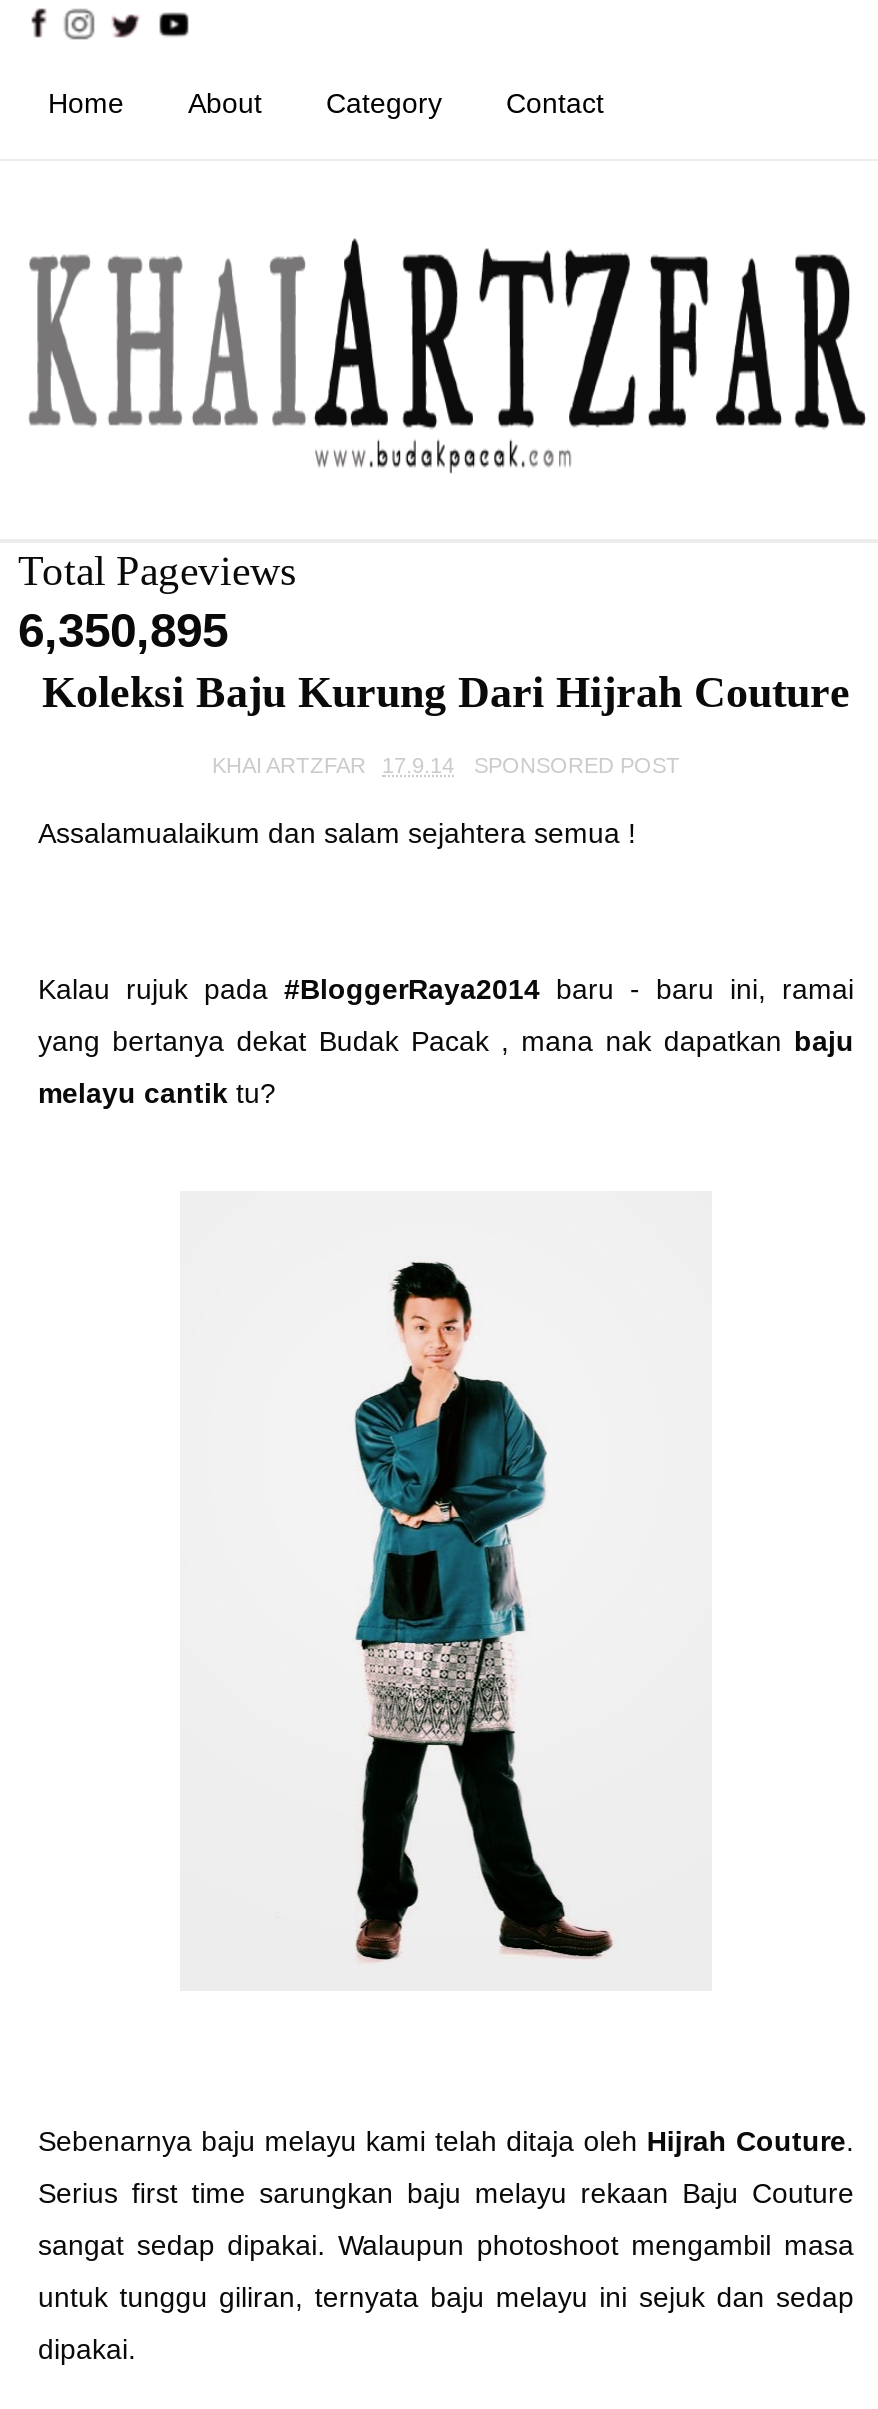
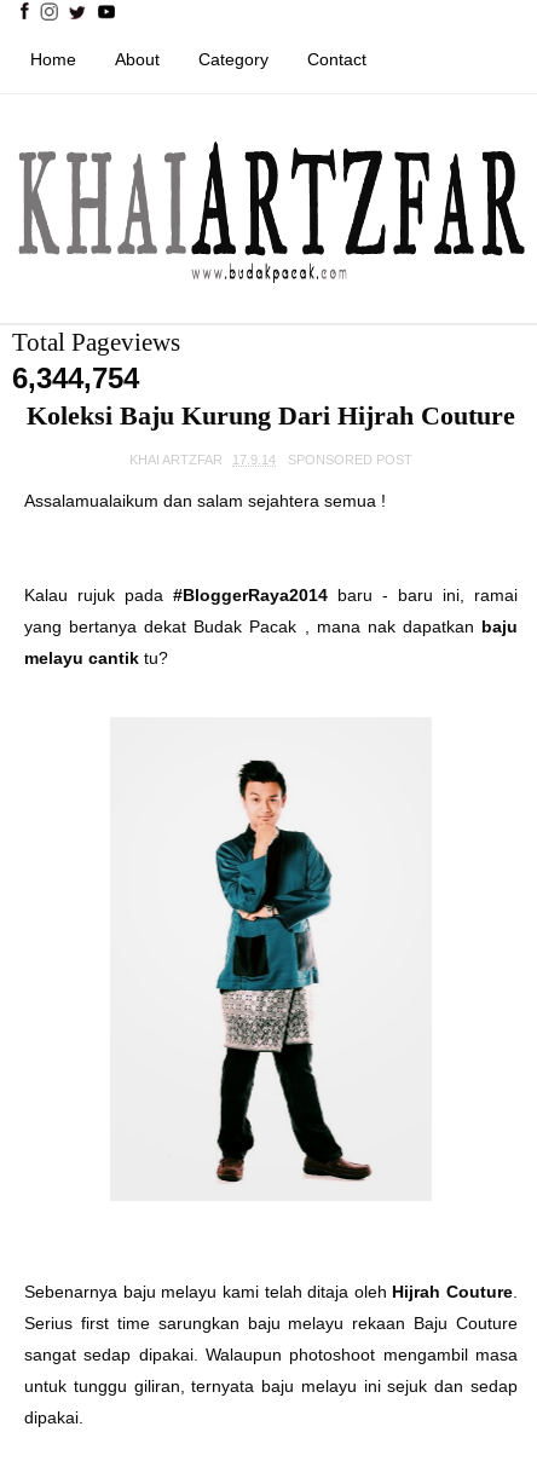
[18,603,228,657] 6,350,895 -> [12,362,139,394] 6,344,754

